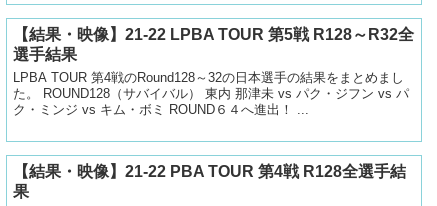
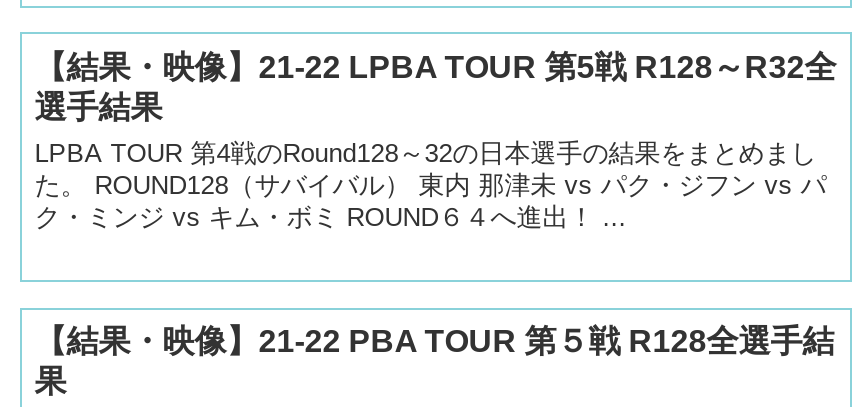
[13,163,406,180] 【結果・映像】21-22 PBA TOUR 第4戦 R128全選手結 -> [34,323,834,357] 【結果・映像】21-22 PBA TOUR 第５戦 R128全選手結

